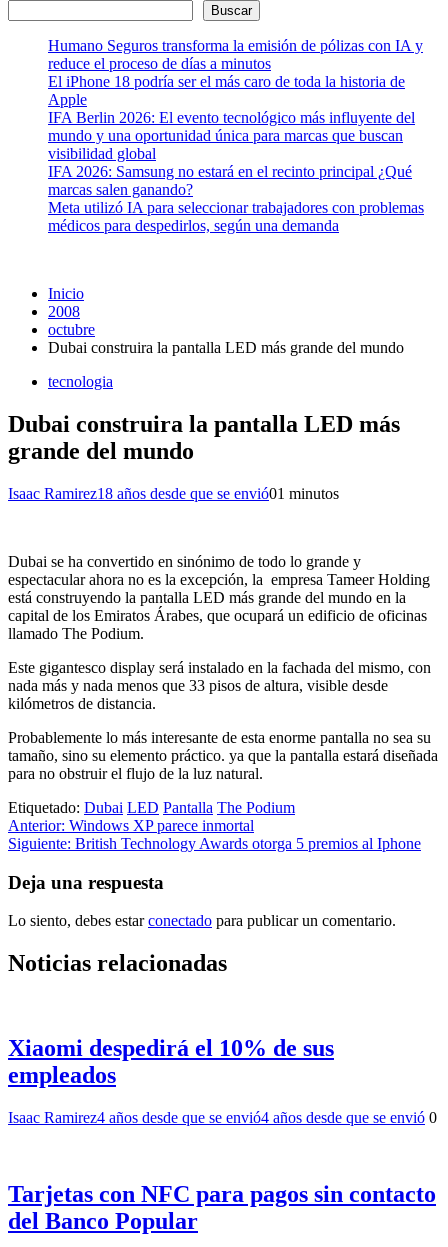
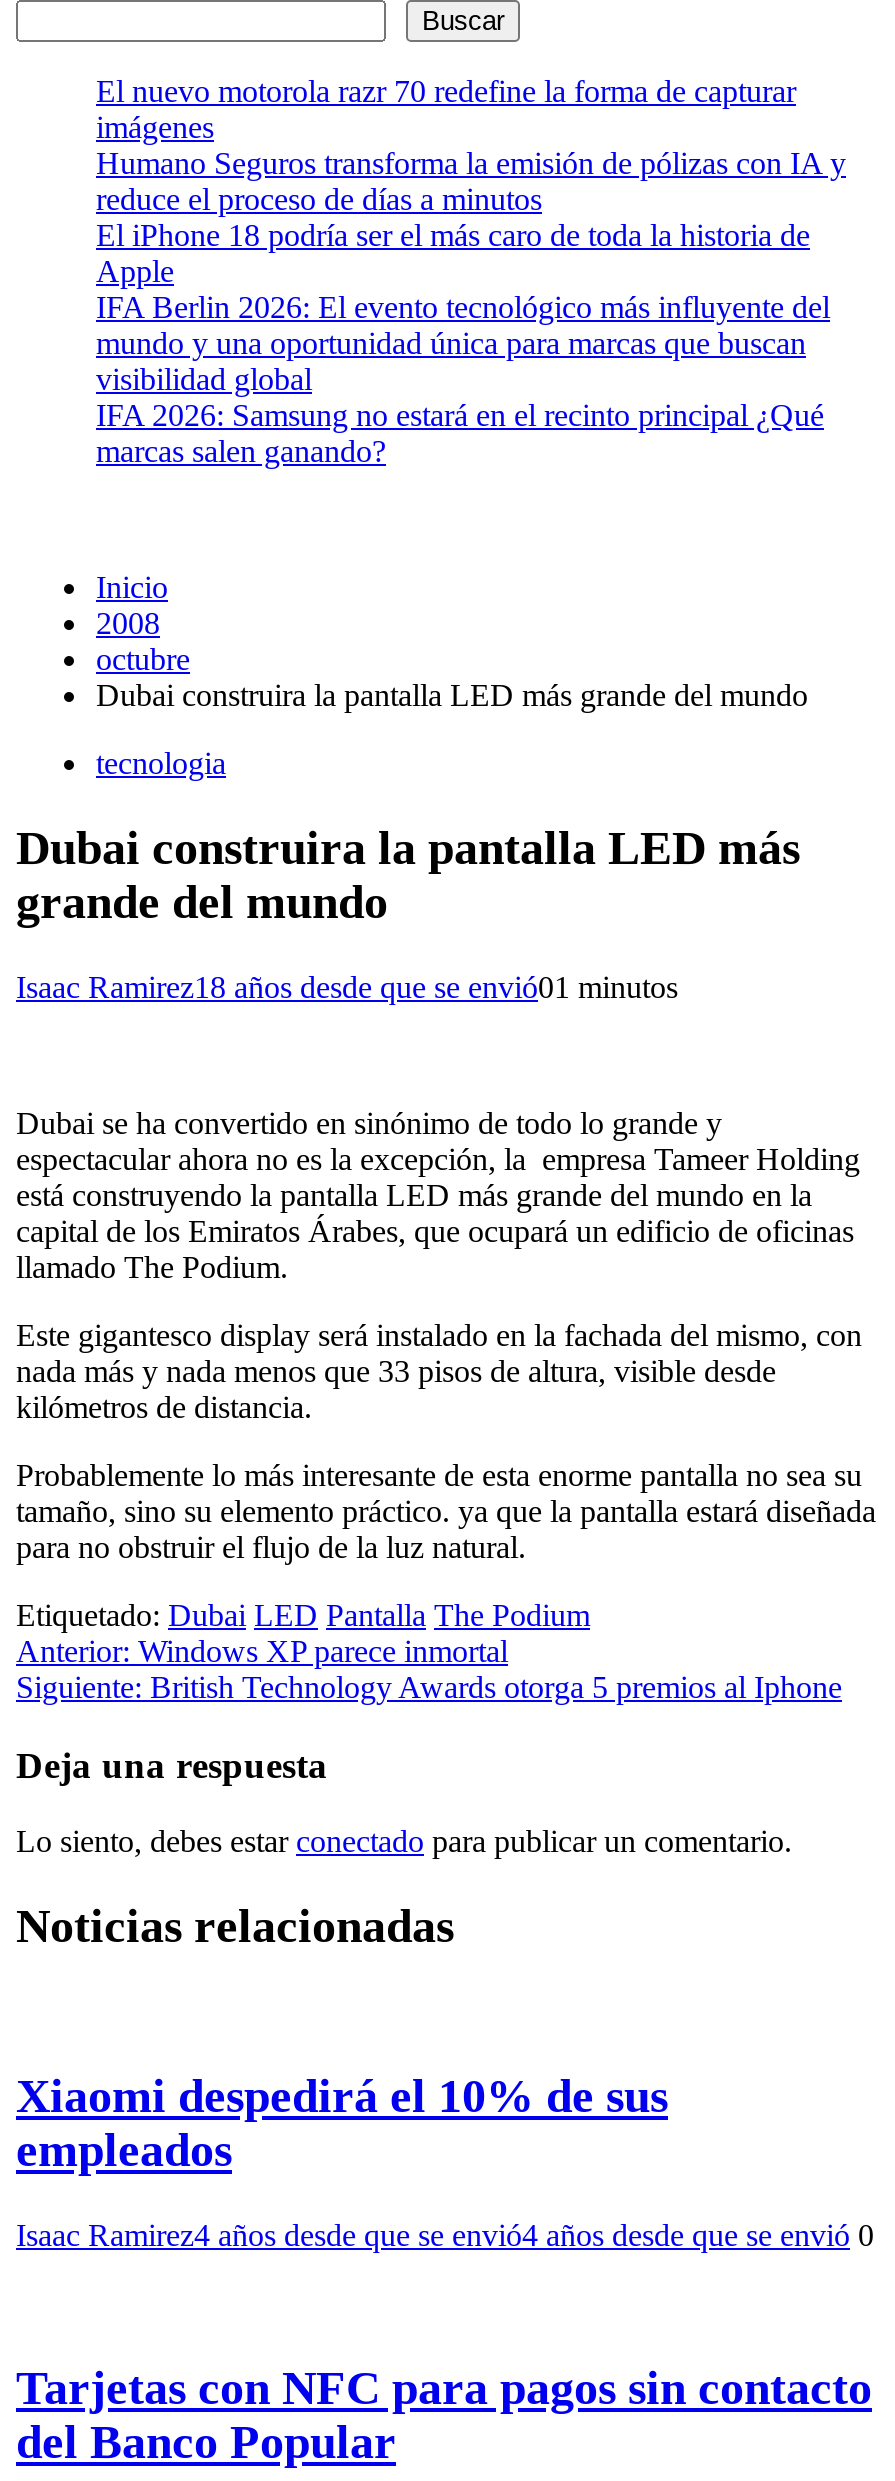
none -> [96,74,796,144] El nuevo motorola razr 70 redefine la forma de capturar | imágenes
moved [48,37,423,198] -> [96,146,846,468]: Humano Seguros transforma la emisión de pólizas con IA y | reduce el proceso de días a minutos | El iPhone 18 podría ser el más caro de toda la historia de | ... | IFA 2026: Samsung no estará en el recinto principal ¿Qué | marcas salen ganando?
[48,199,424,234] Meta utilizó IA para seleccionar trabajadores con problemas | médicos para despedirlos, según una demanda -> none

